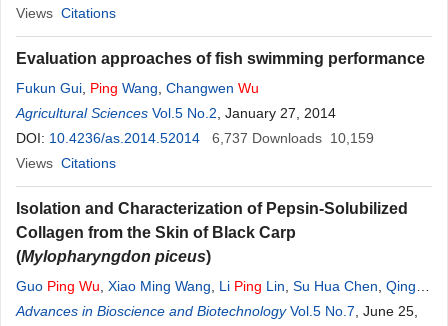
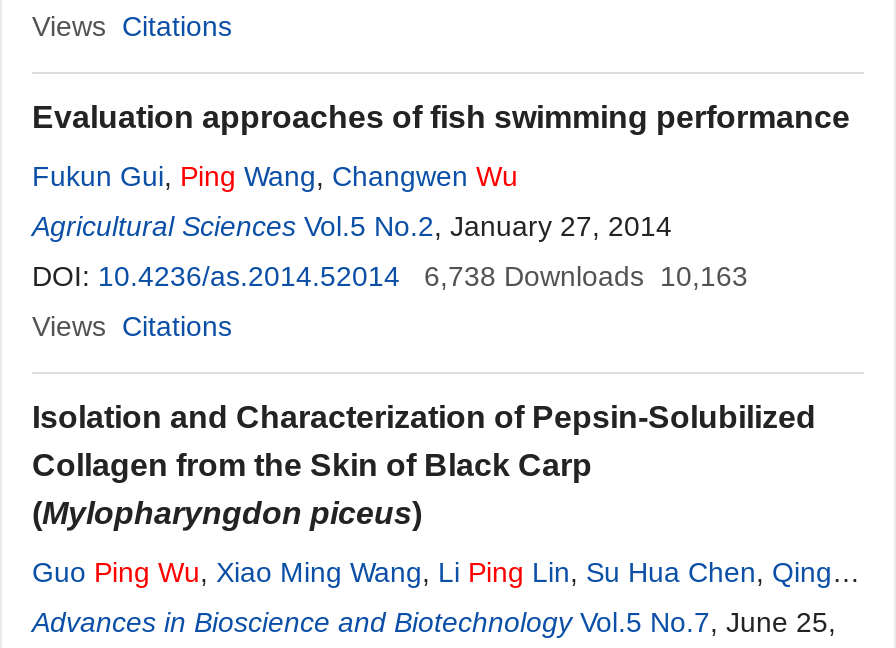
[16,130,374,146] DOI: 10.4236/as.2014.52014 6,737 Downloads 10,159 -> [32,260,748,292] DOI: 10.4236/as.2014.52014 6,738 Downloads 10,163

